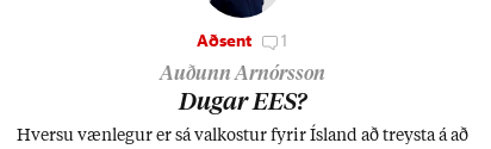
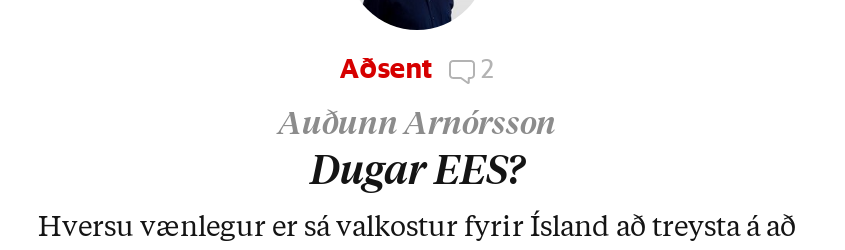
[197,30,287,52] Aðsent 1 -> [340,51,494,87] Aðsent 2

